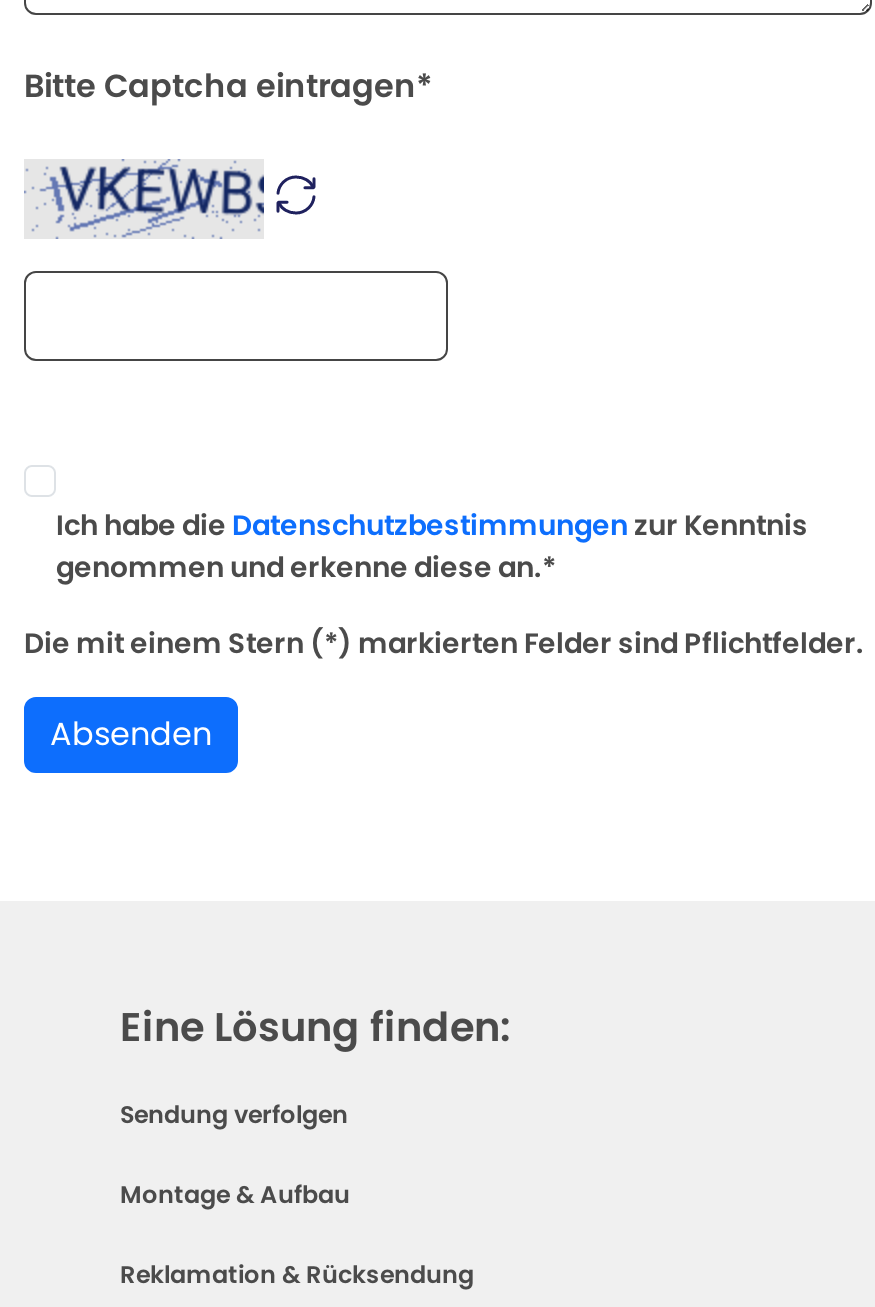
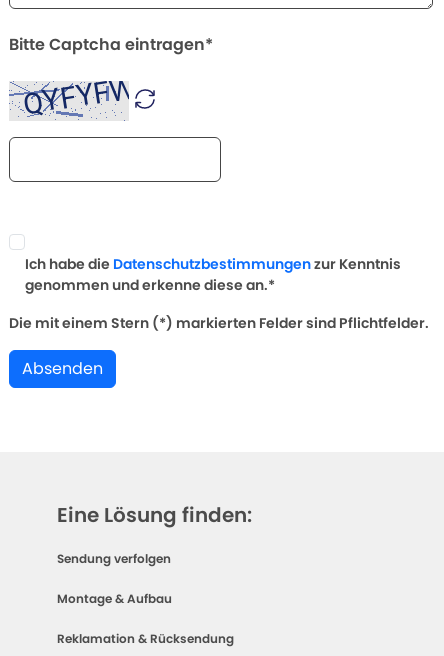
[26,159,266,237] [image] -> [9,80,130,120] [image]

